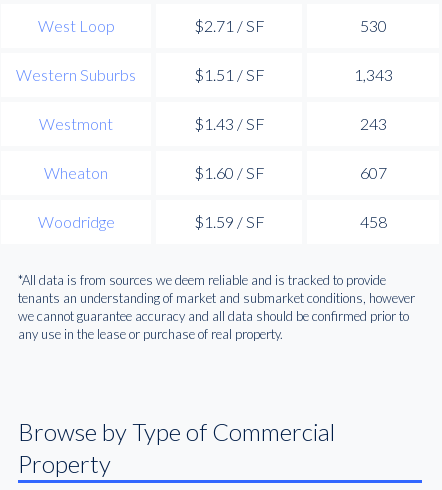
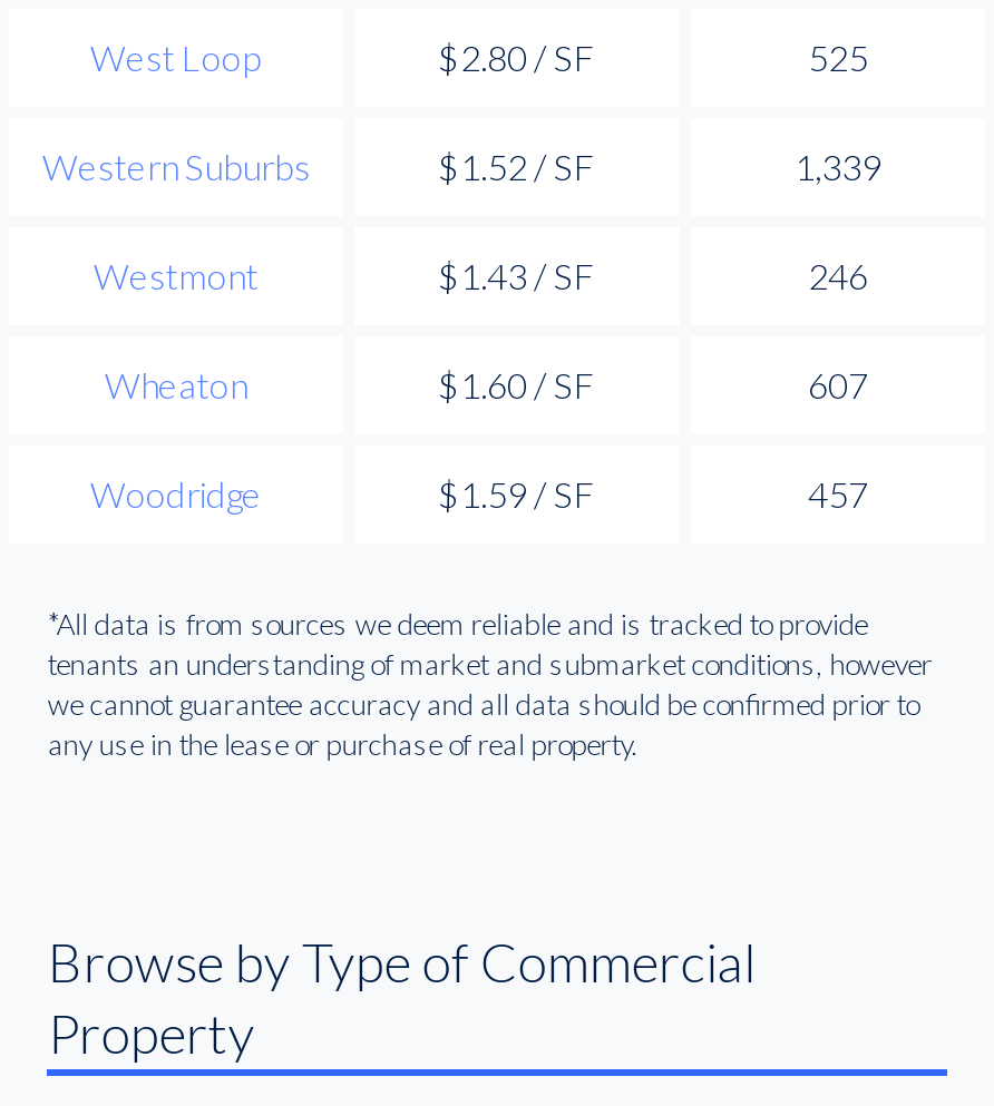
[193,16,264,35] $2.71 / SF -> [438,35,596,78] $2.80 / SF
[359,16,386,35] 530 -> [808,35,868,78] 525
[193,65,264,84] $1.51 / SF -> [438,144,596,187] $1.52 / SF
[353,65,392,84] 1,343 -> [795,144,881,187] 1,339
[359,114,386,133] 243 -> [808,254,868,296] 246
[359,212,386,231] 458 -> [808,472,868,514] 457

